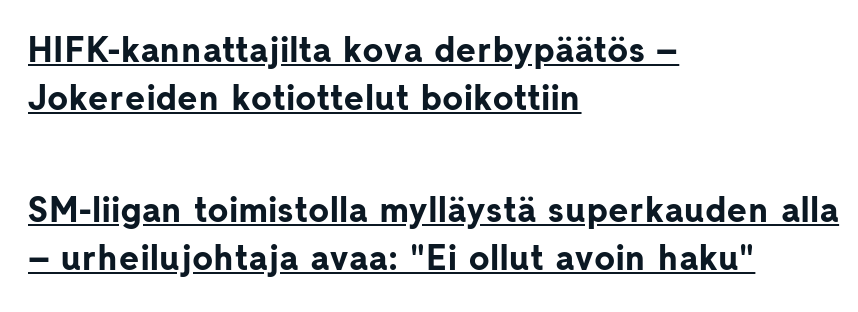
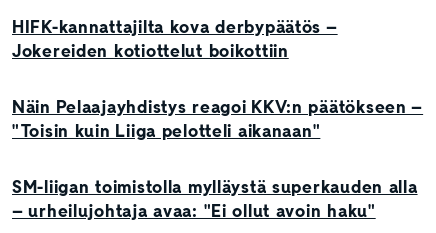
none -> [12,95,423,143] Näin Pelaajayhdistys reagoi KKV:n päätökseen – | "Toisin kuin Liiga pelotteli aikanaan"

